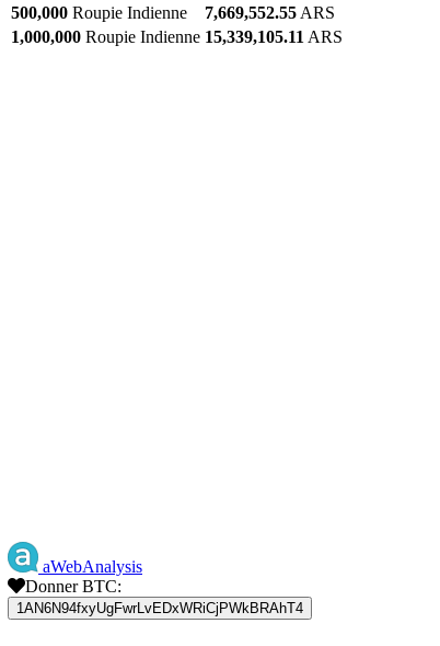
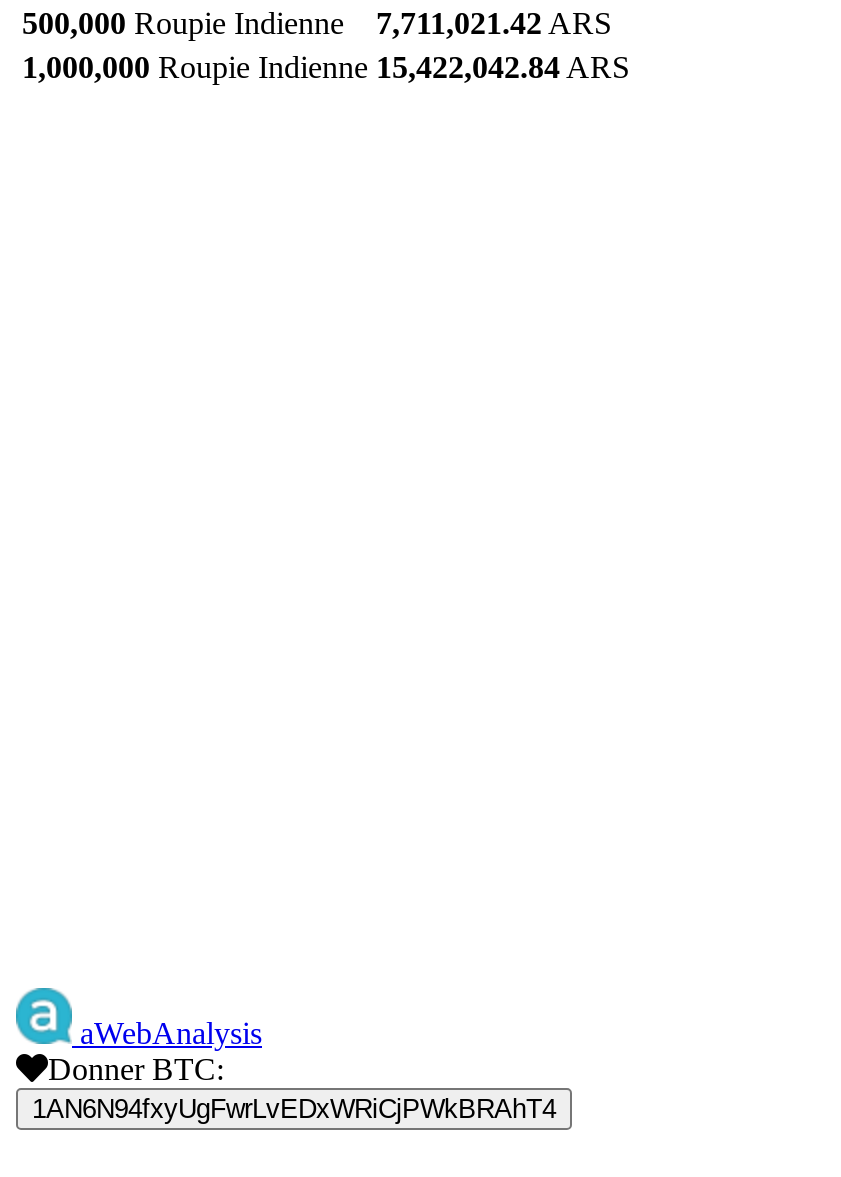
[11,3,335,22] 500,000 Roupie Indienne 7,669,552.55 ARS -> [22,6,612,40] 500,000 Roupie Indienne 7,711,021.42 ARS
[11,27,343,46] 1,000,000 Roupie Indienne 15,339,105.11 ARS -> [22,50,630,84] 1,000,000 Roupie Indienne 15,422,042.84 ARS

